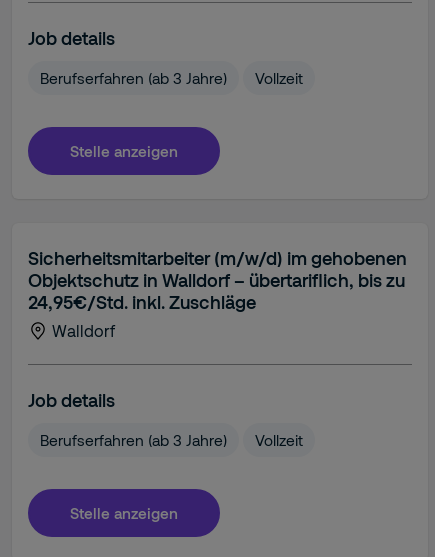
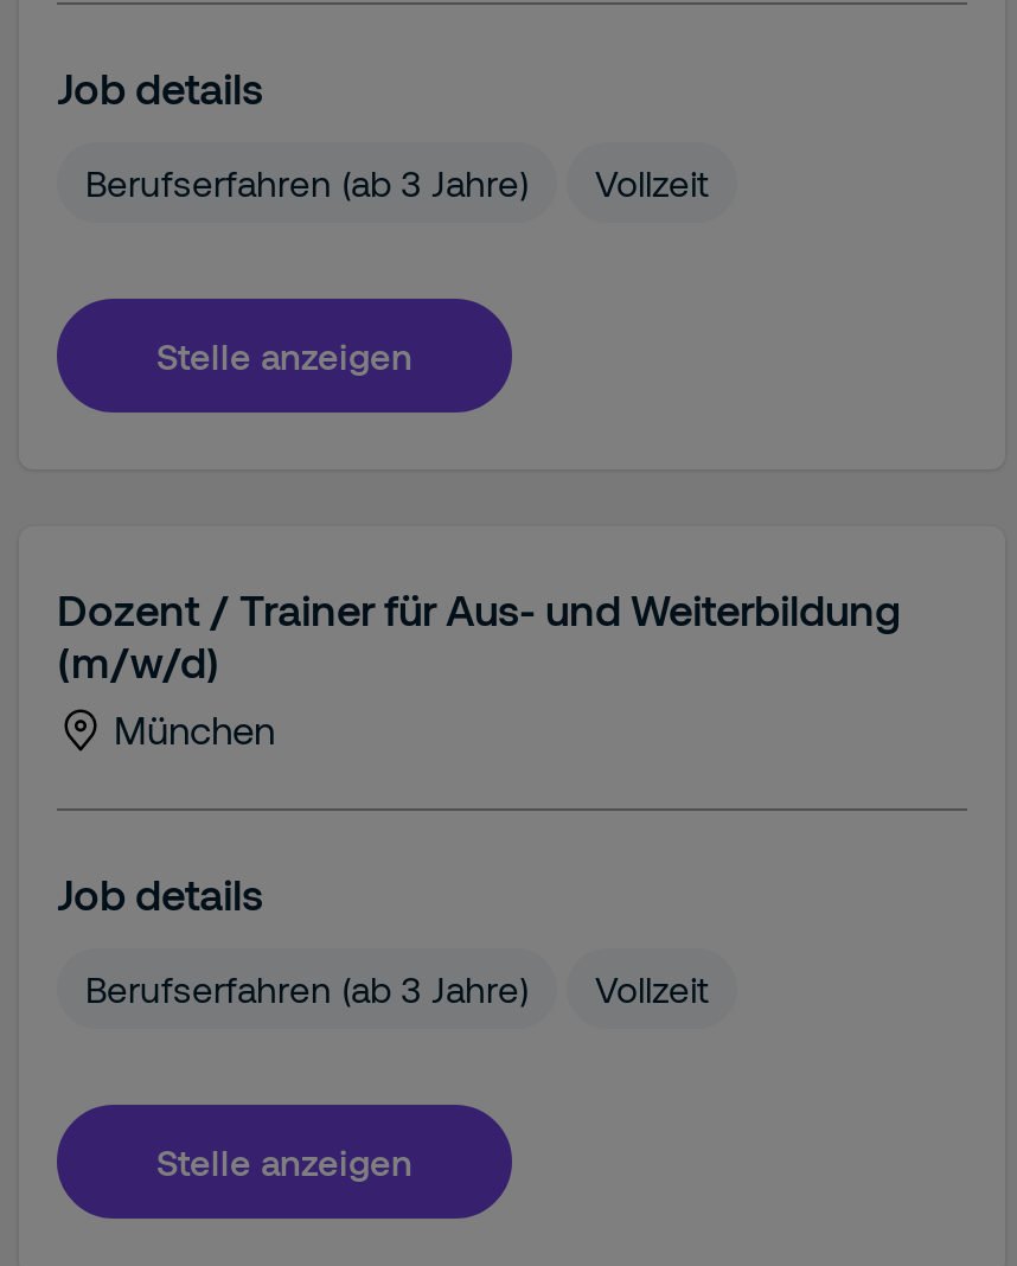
[28,247,407,340] Sicherheitsmitarbeiter (m/w/d) im gehobenen | Objektschutz in Walldorf – übertariflich, bis zu | 24,95€/Std. inkl. Zuschläge | Walldorf -> [57,583,901,752] Dozent / Trainer für Aus- und Weiterbildung | (m/w/d) | München

